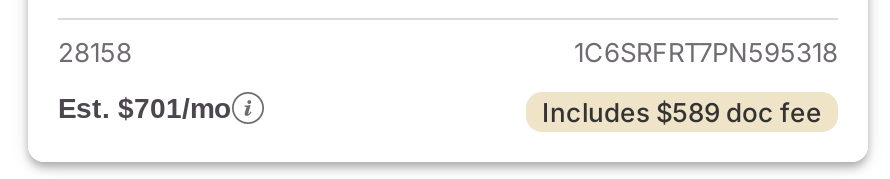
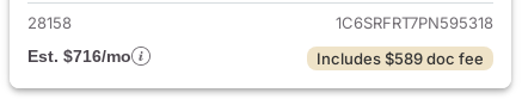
[58,92,232,124] Est. $701/mo -> [27,47,131,66] Est. $716/mo

